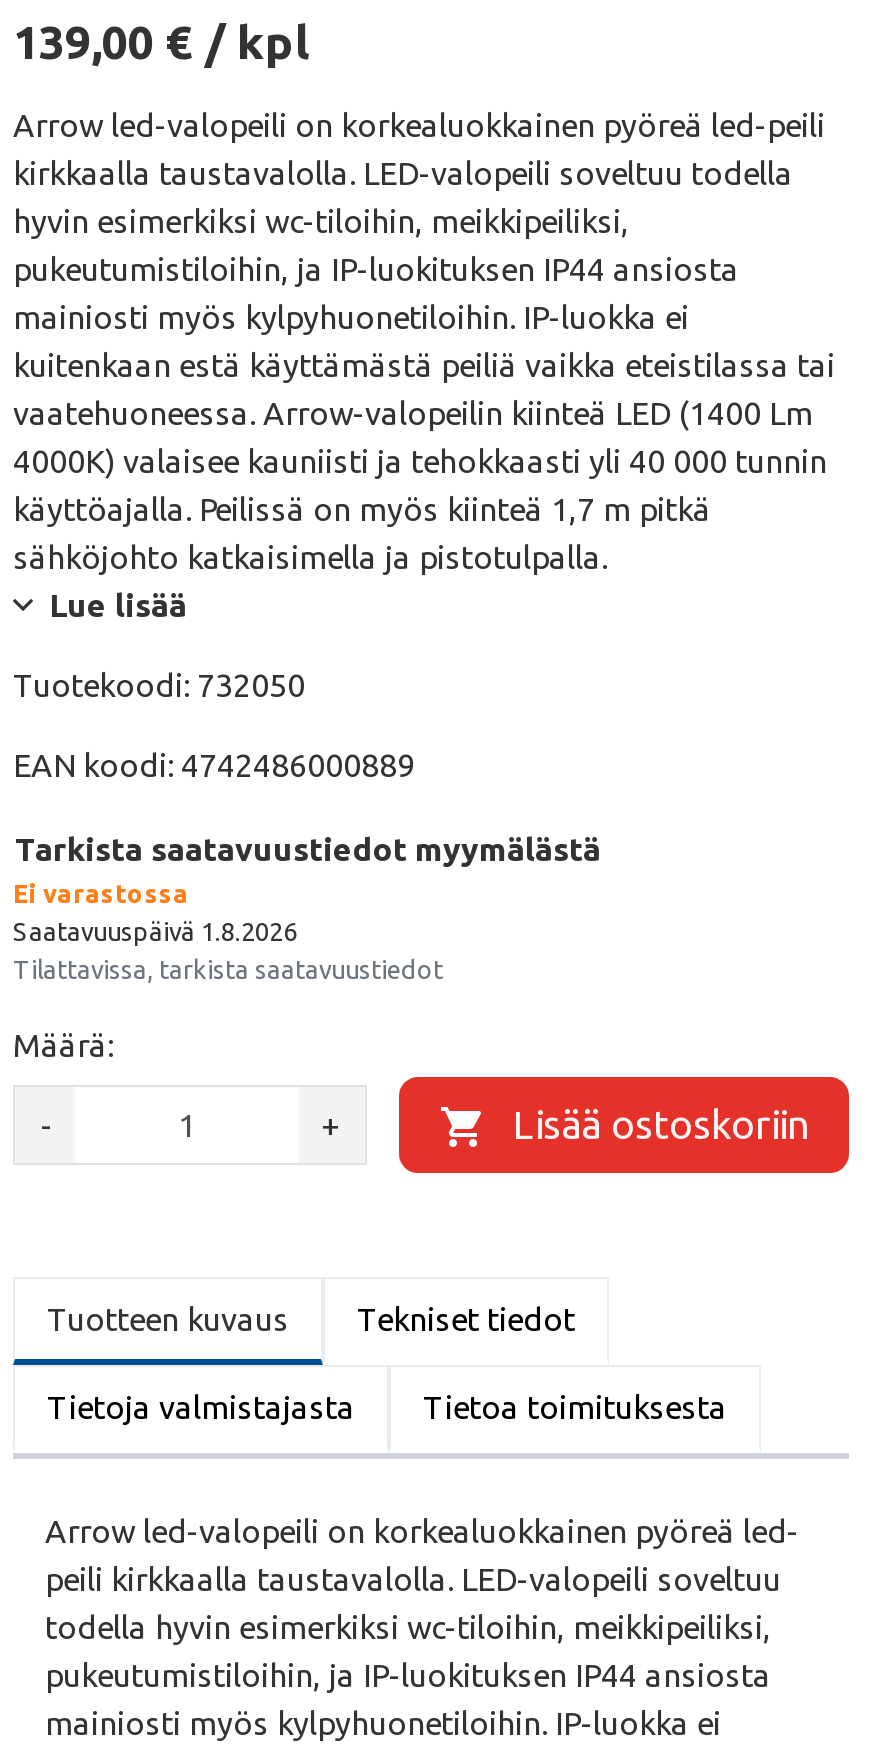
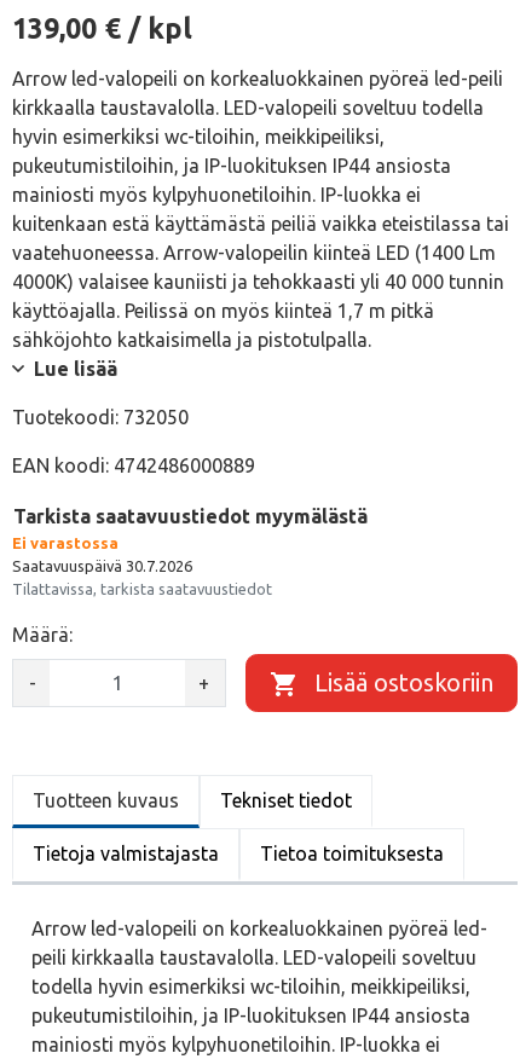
[13,916,297,944] Saatavuuspäivä 1.8.2026 -> [12,557,192,574] Saatavuuspäivä 30.7.2026

